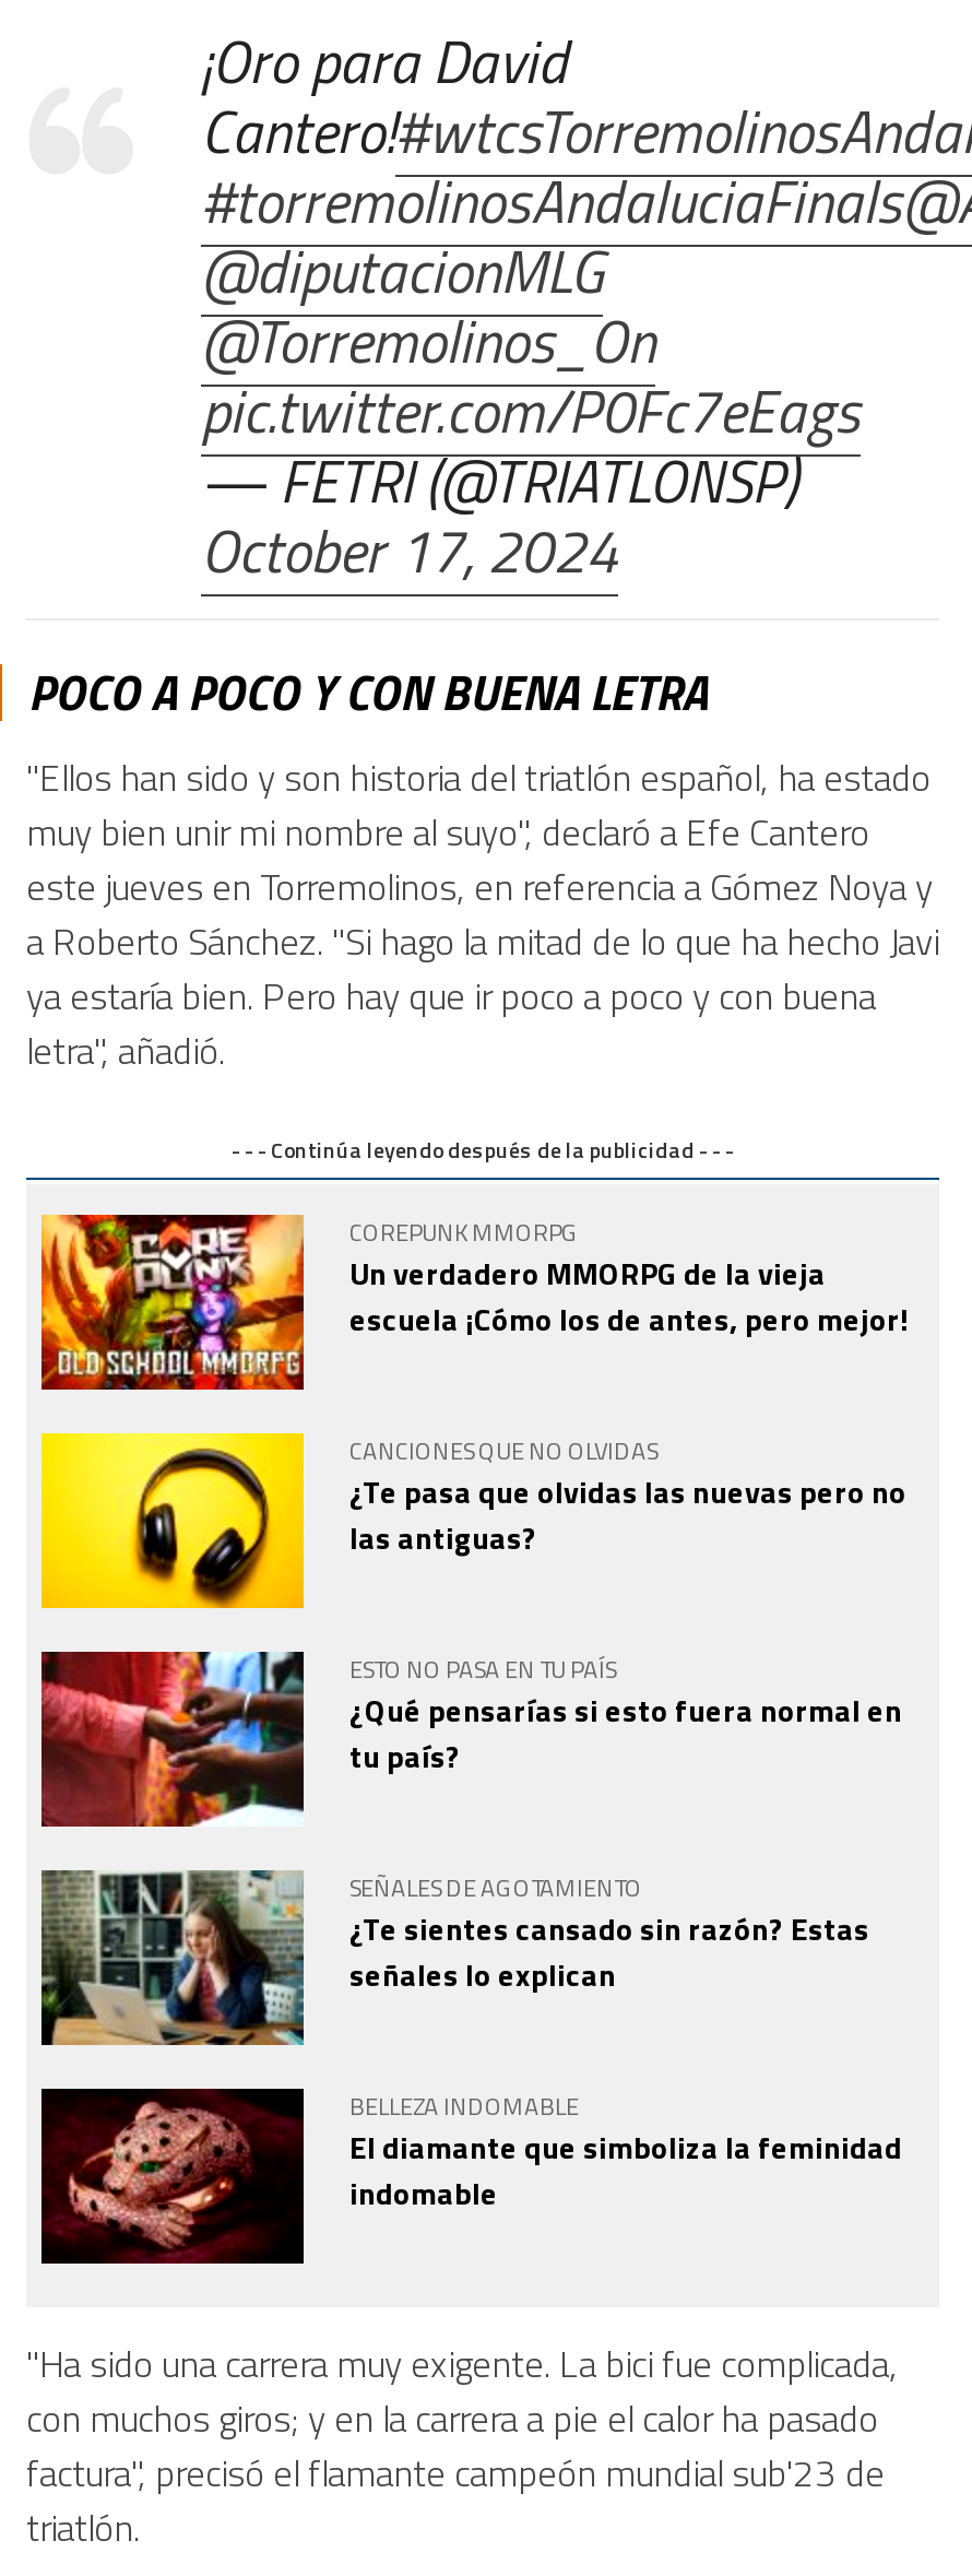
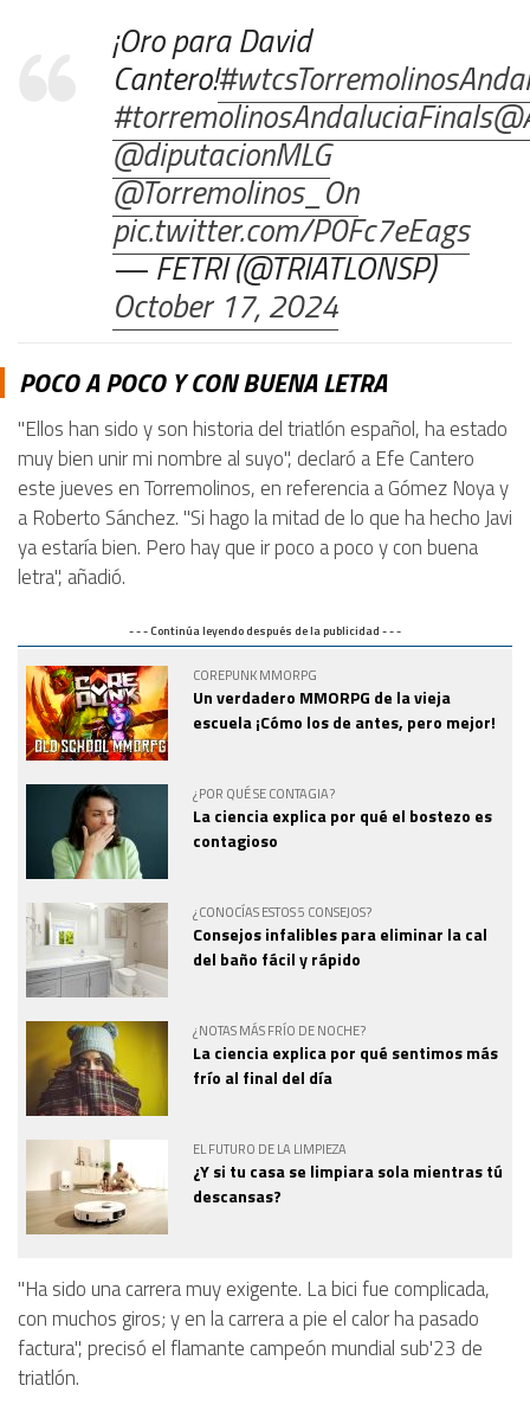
[39,1431,906,1610] [image] | CANCIONES QUE NO OLVIDAS | ¿Te pasa que olvidas las nuevas pero no | las antiguas? -> [25,783,492,880] [image] | ¿POR QUÉ SE CONTAGIA? | La ciencia explica por qué el bostezo es | contagioso
[39,1650,902,1829] [image] | ESTO NO PASA EN TU PAÍS | ¿Qué pensarías si esto fuera normal en | tu país? -> [26,902,487,997] [image] | ¿CONOCÍAS ESTOS 5 CONSEJOS? | Consejos infalibles para eliminar la cal | del baño fácil y rápido
[42,1868,869,2047] [image] | SEÑALES DE AGOTAMIENTO | ¿Te sientes cansado sin razón? Estas | señales lo explican -> [26,1020,498,1117] [image] | ¿NOTAS MÁS FRÍO DE NOCHE? | La ciencia explica por qué sentimos más | frío al final del día
[39,2087,902,2266] [image] | BELLEZA INDOMABLE | El diamante que simboliza la feminidad | indomable -> [26,1140,503,1234] [image] | EL FUTURO DE LA LIMPIEZA | ¿Y si tu casa se limpiara sola mientras tú | descansas?

